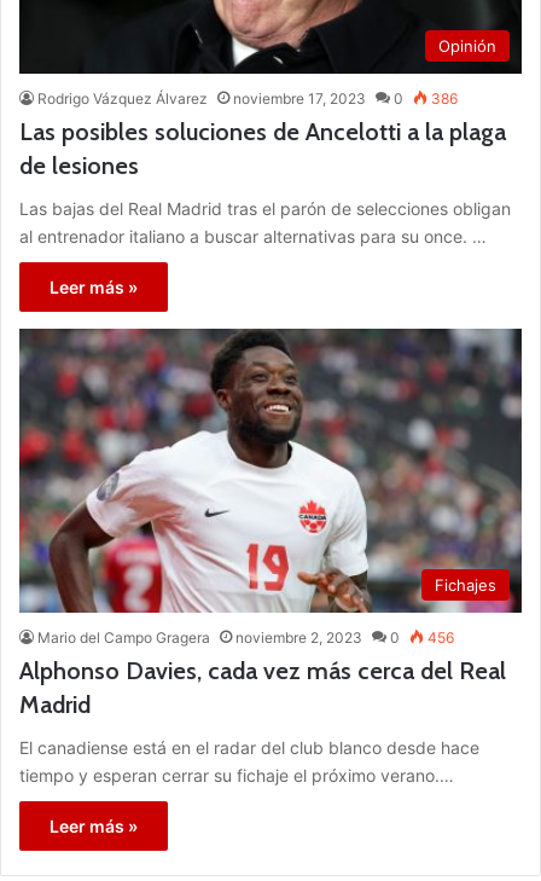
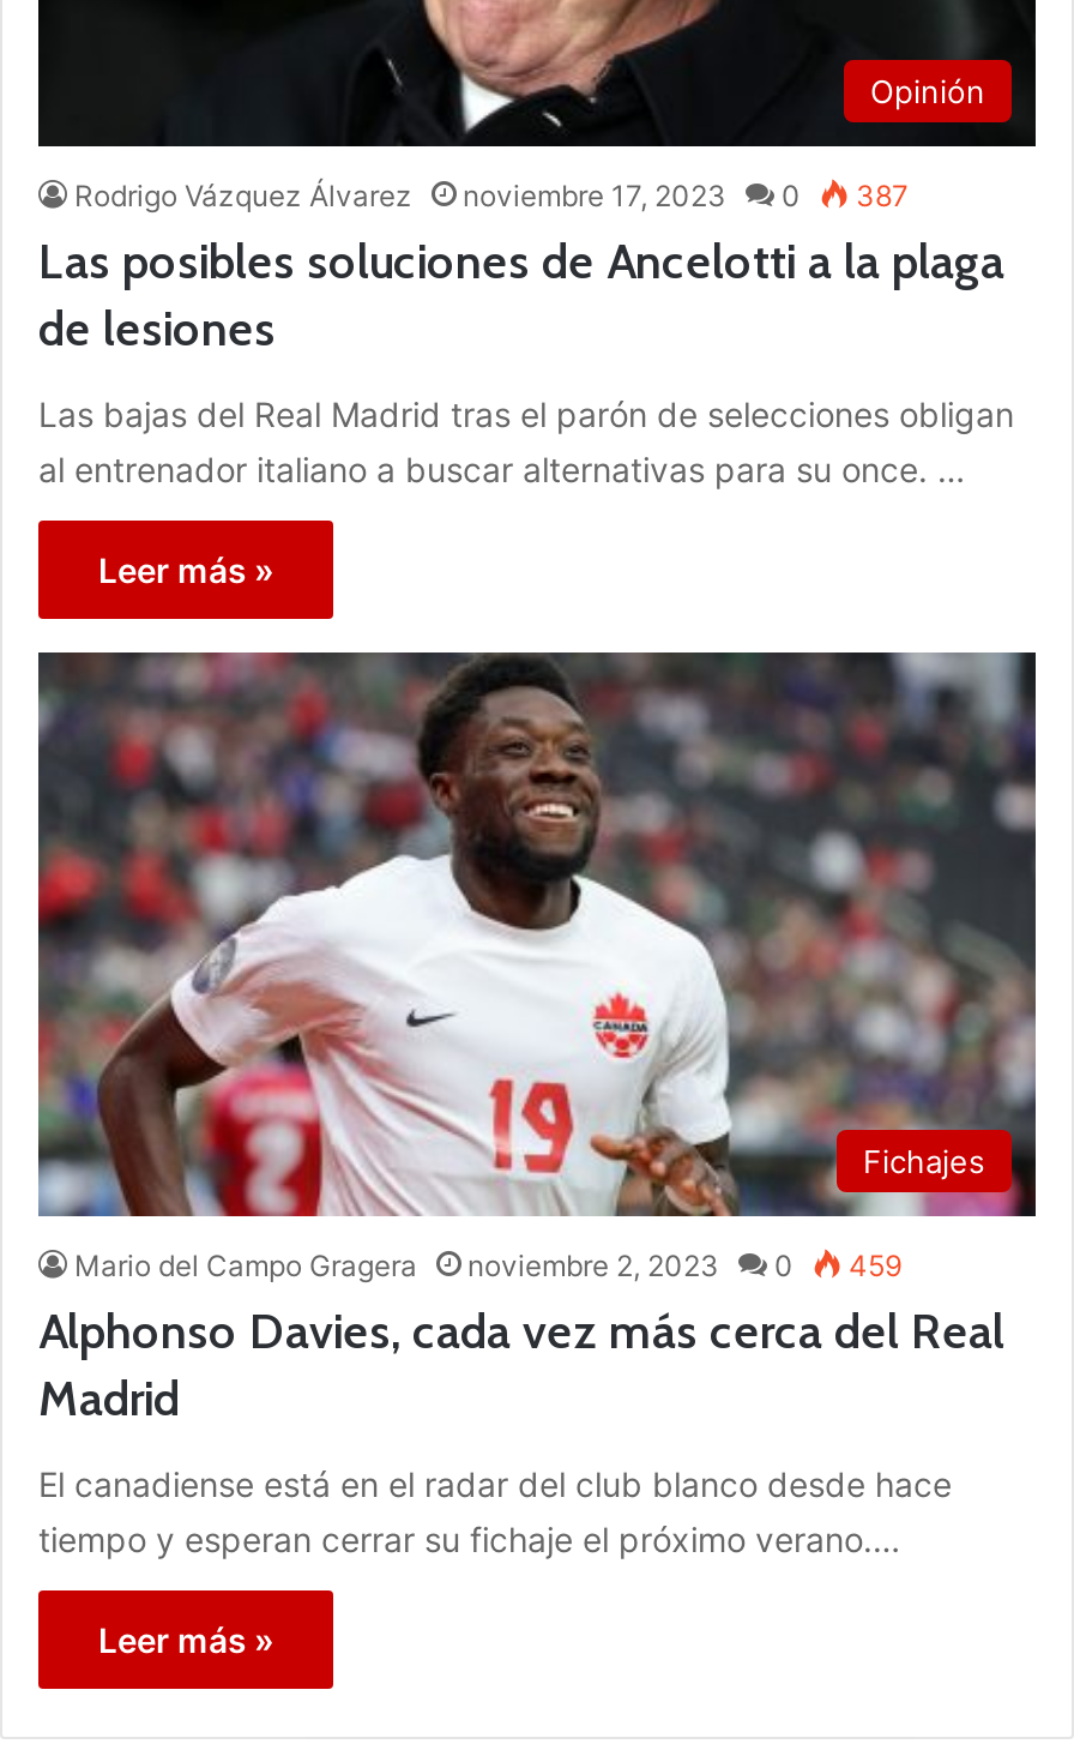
[37,89,458,107] Rodrigo Vázquez Álvarez noviembre 17, 2023 0 386 -> [74,177,909,213] Rodrigo Vázquez Álvarez noviembre 17, 2023 0 387
[37,628,454,646] Mario del Campo Gragera noviembre 2, 2023 0 456 -> [74,1246,901,1282] Mario del Campo Gragera noviembre 2, 2023 0 459

